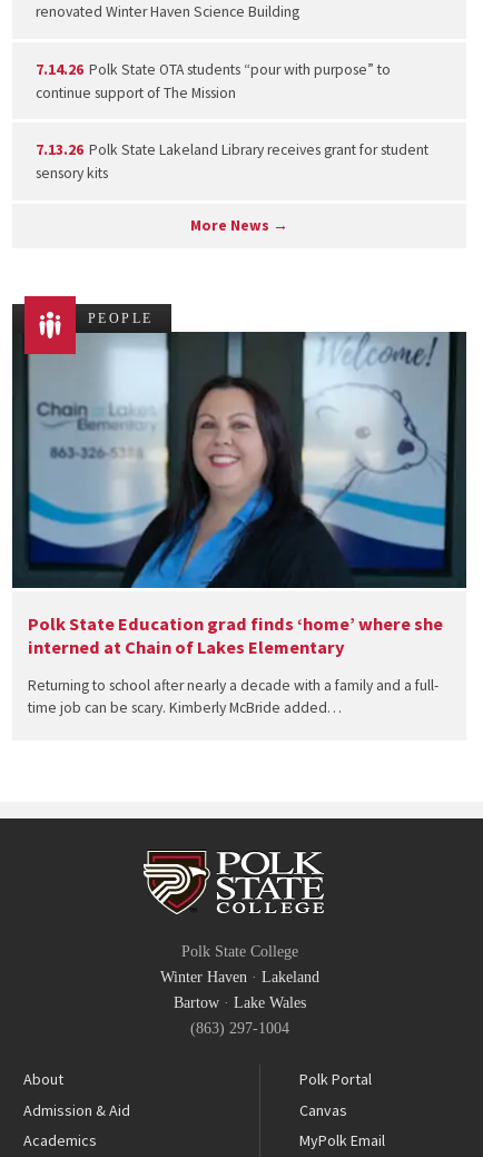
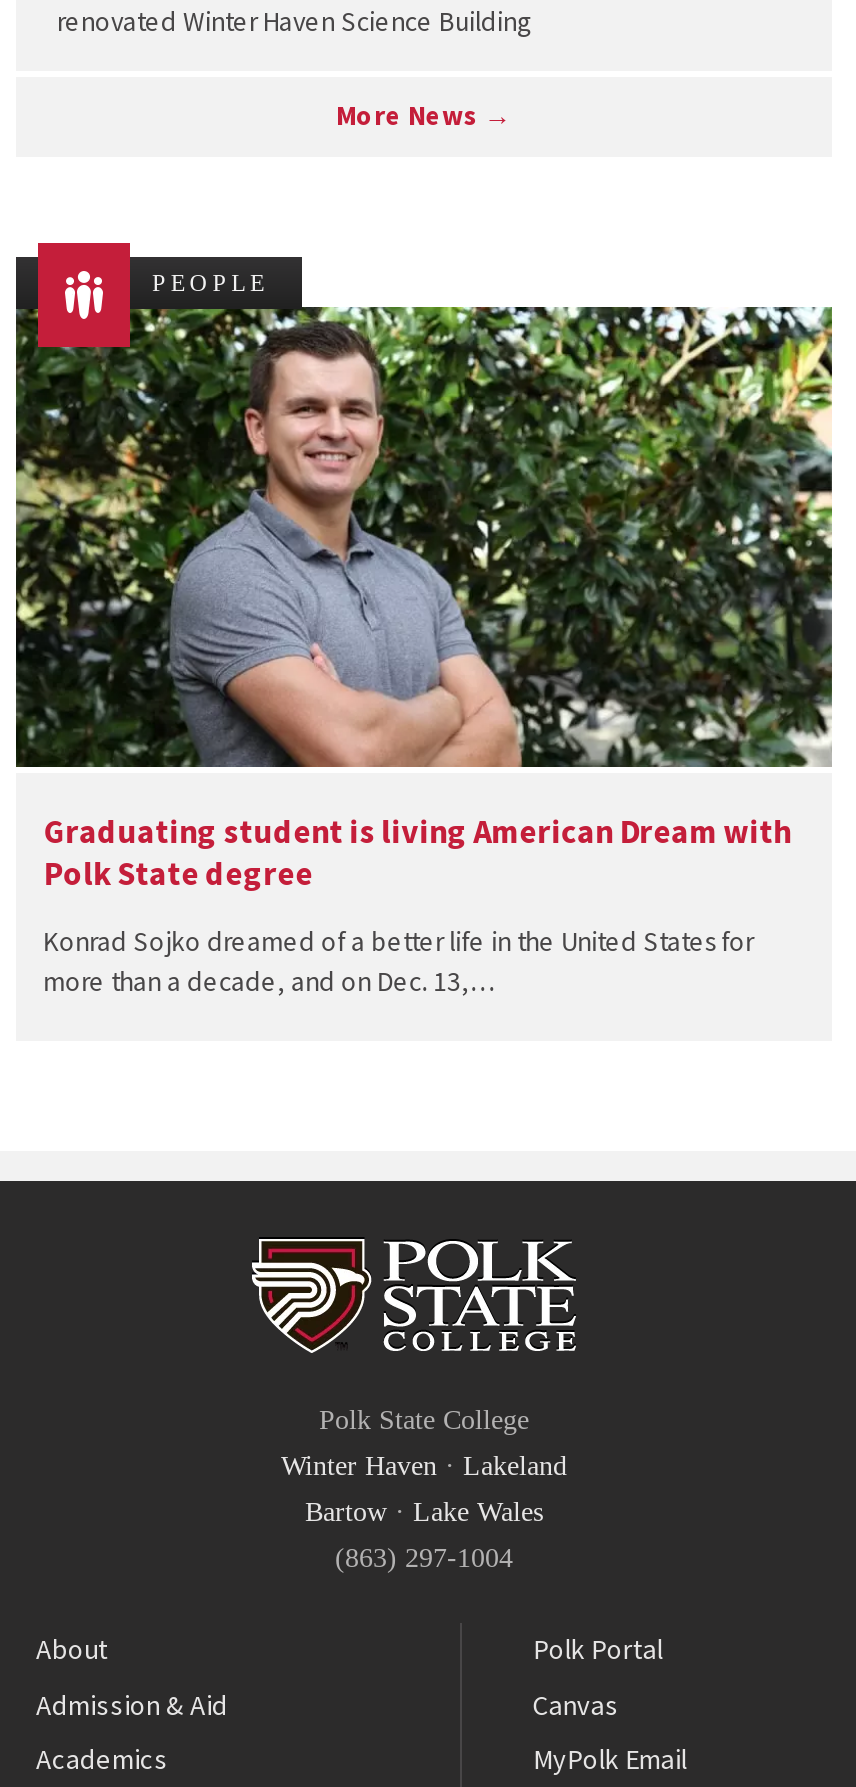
[35,60,429,183] 7.14.26 Polk State OTA students “pour with purpose” to | continue support of The Mission | 7.13.26 Polk State Lakeland Library receives grant for student | sensory kits -> none
[11,331,467,658] [image] | Polk State Education grad finds ‘home’ where she | interned at Chain of Lakes Elementary -> [14,304,834,893] [image] | Graduating student is living American Dream with | Polk State degree
[27,675,438,717] Returning to school after nearly a decade with a family and a full- | time job can be scary. Kimberly McBride added… -> [43,924,753,998] Konrad Sojko dreamed of a better life in the United States for | more than a decade, and on Dec. 13,…

